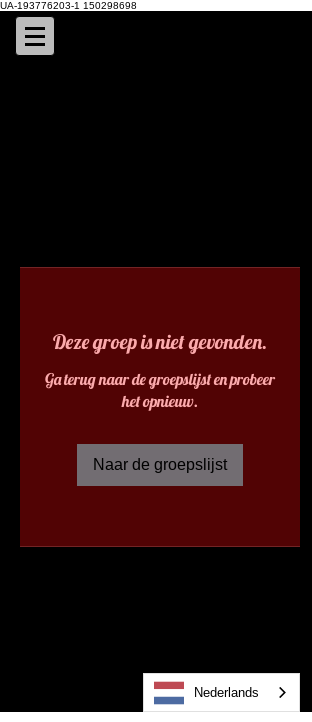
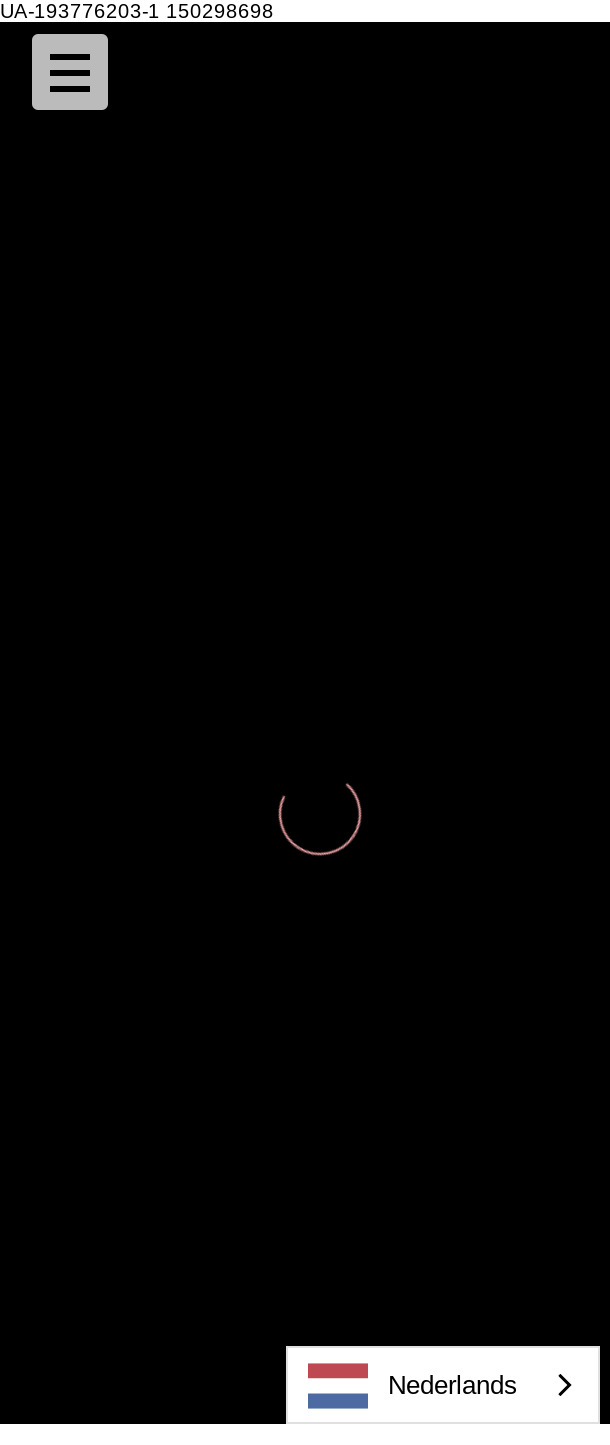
[20,266,300,548] [image] | Deze groep is niet gevonden. | Ga terug naar de groepslijst en probeer | het opnieuw. | Naar de groepslijst -> none

